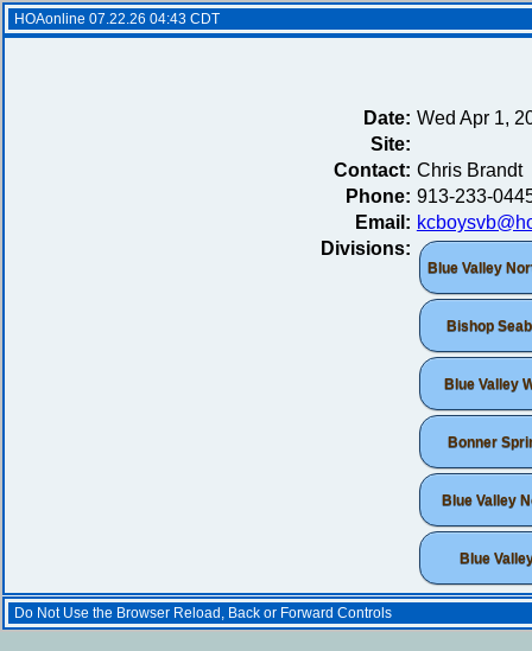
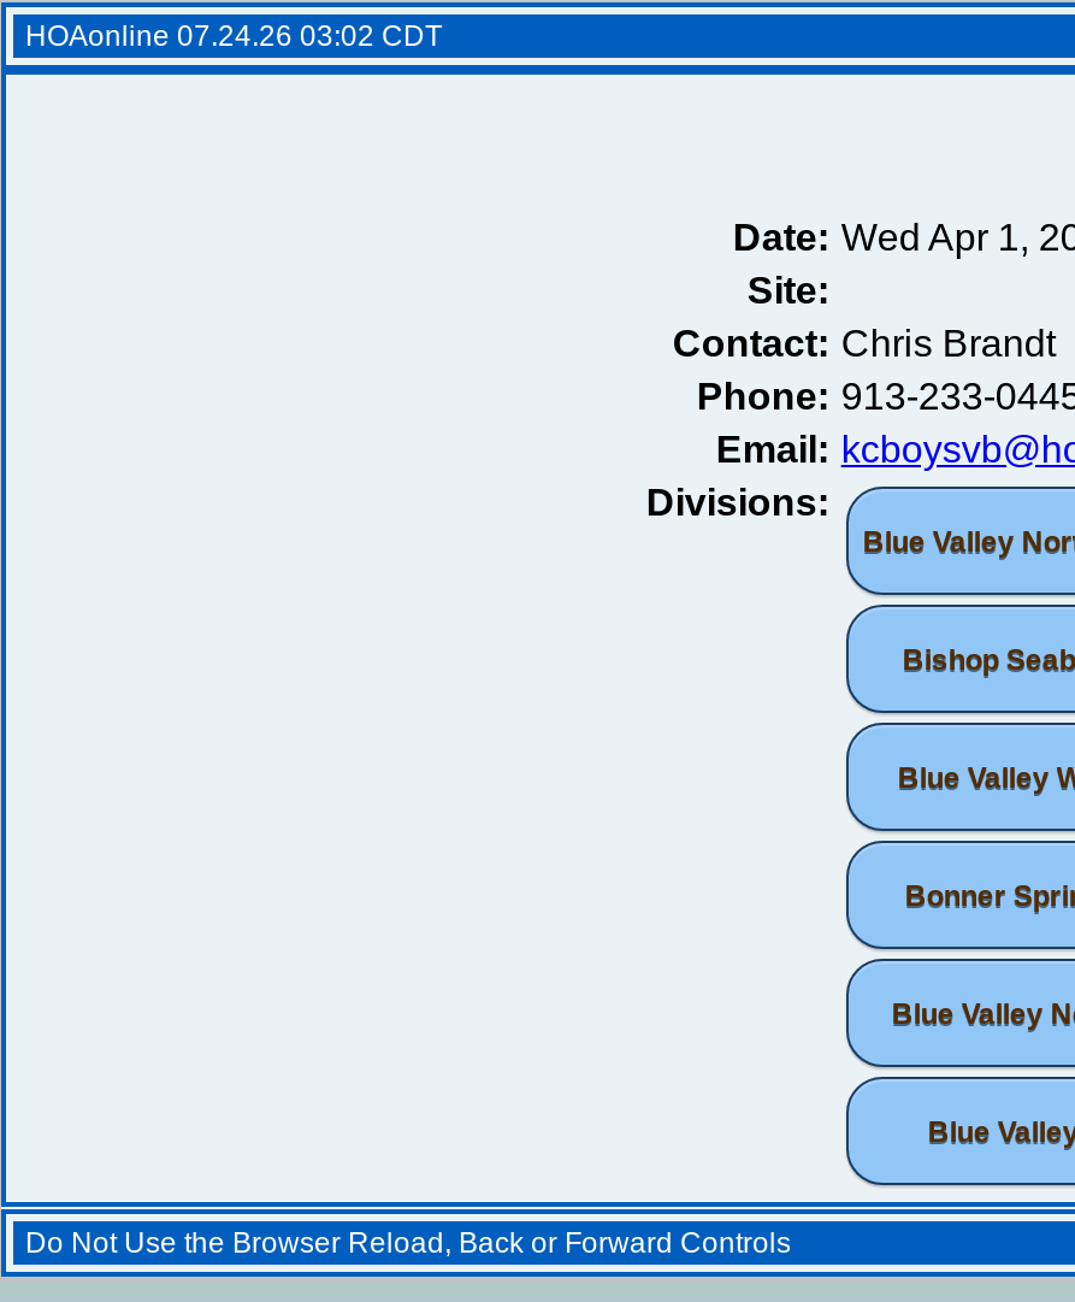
[14,11,220,27] HOAonline 07.22.26 04:43 CDT -> [25,19,442,53] HOAonline 07.24.26 03:02 CDT

